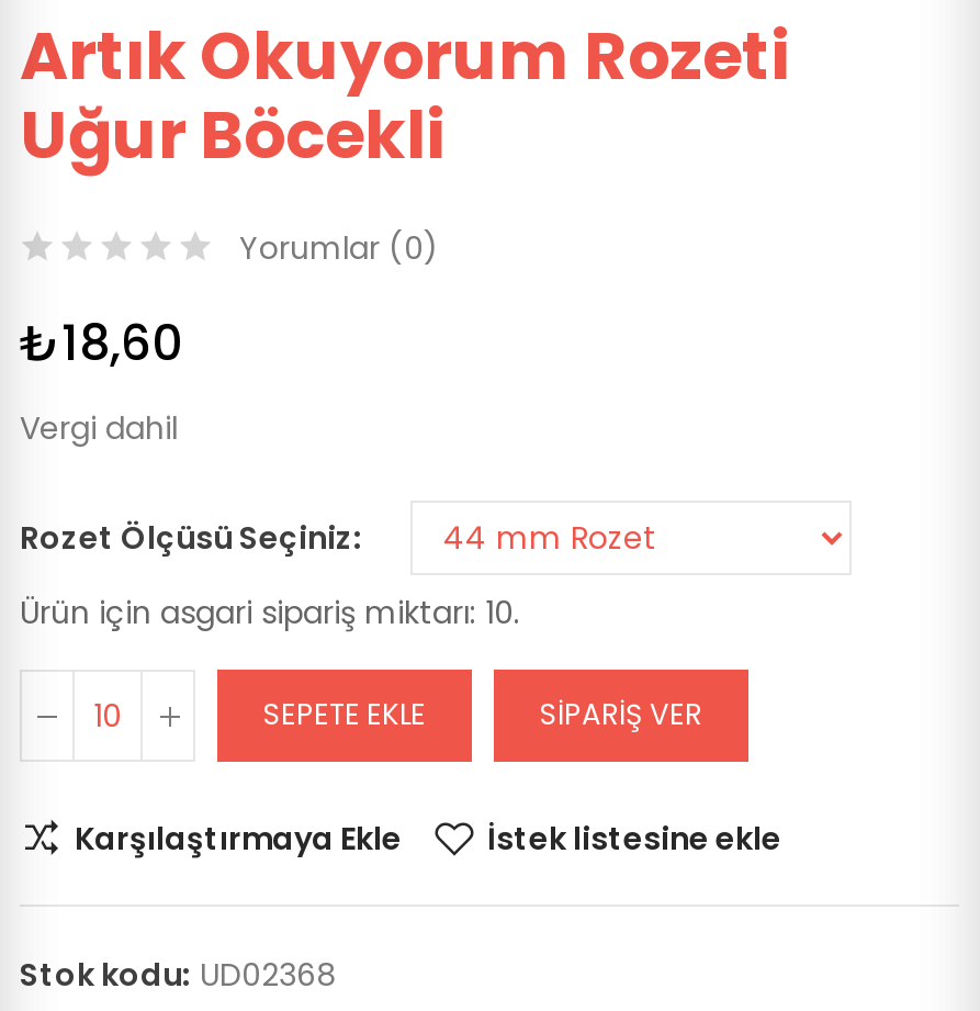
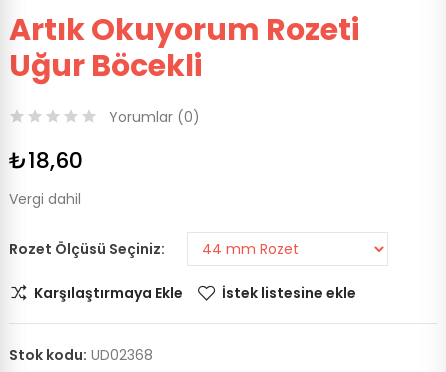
[20,591,702,736] Ürün için asgari sipariş miktarı: 10. | SEPETE EKLE | SIPARIŞ VER -> none

